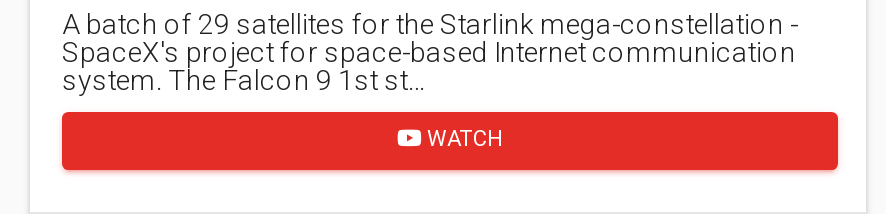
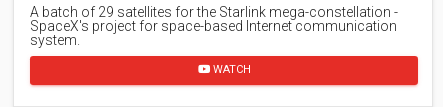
[62,64,426,96] system. The Falcon 9 1st st… -> [30,32,80,48] system.

